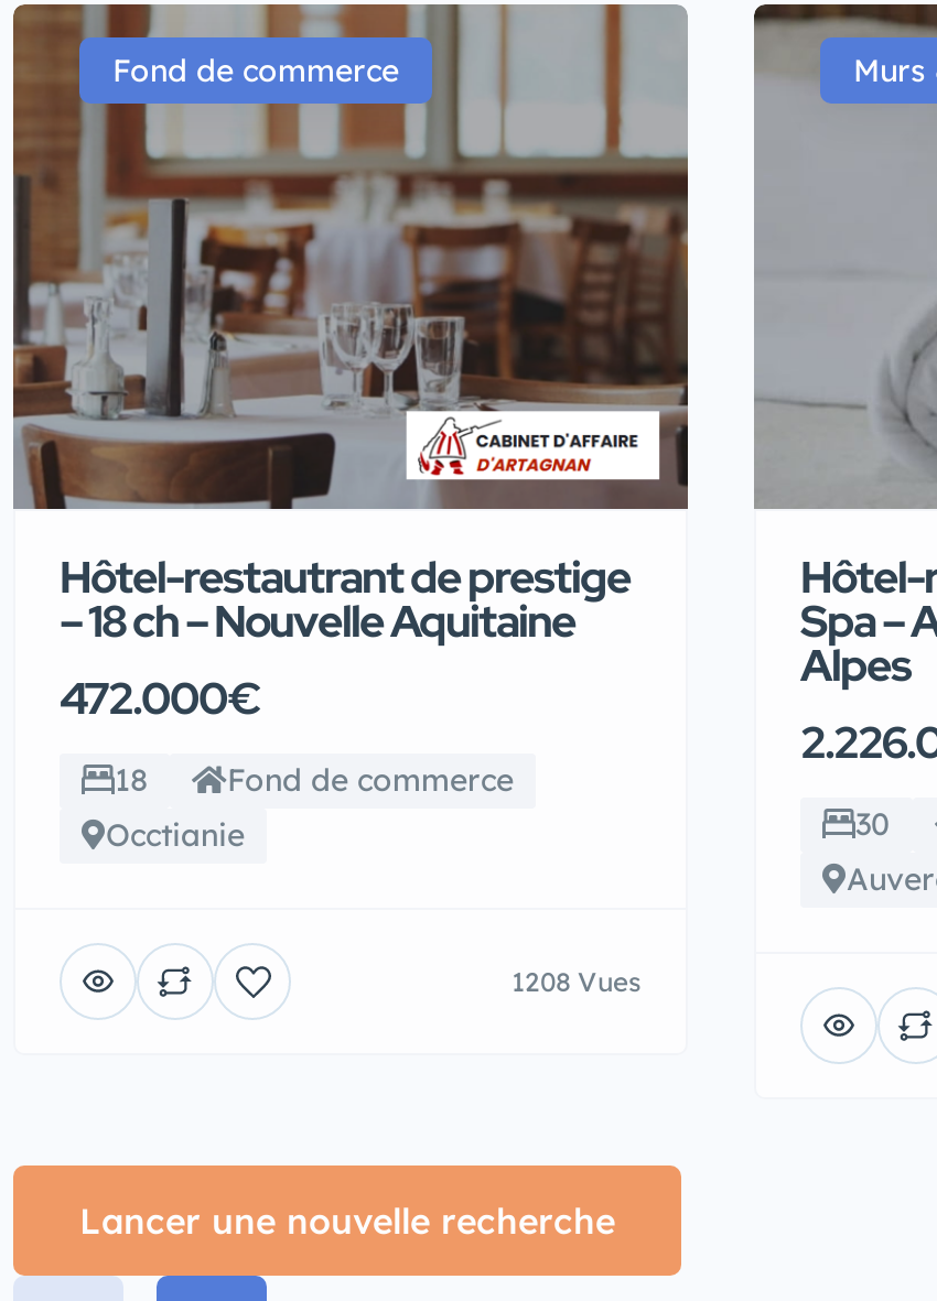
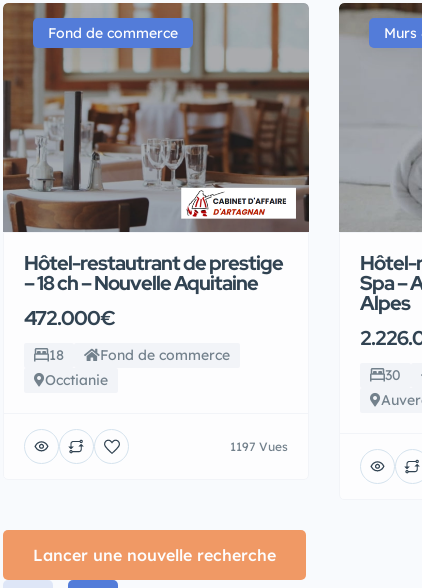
[511,964,642,997] 1208 Vues -> [230,438,288,453] 1197 Vues

